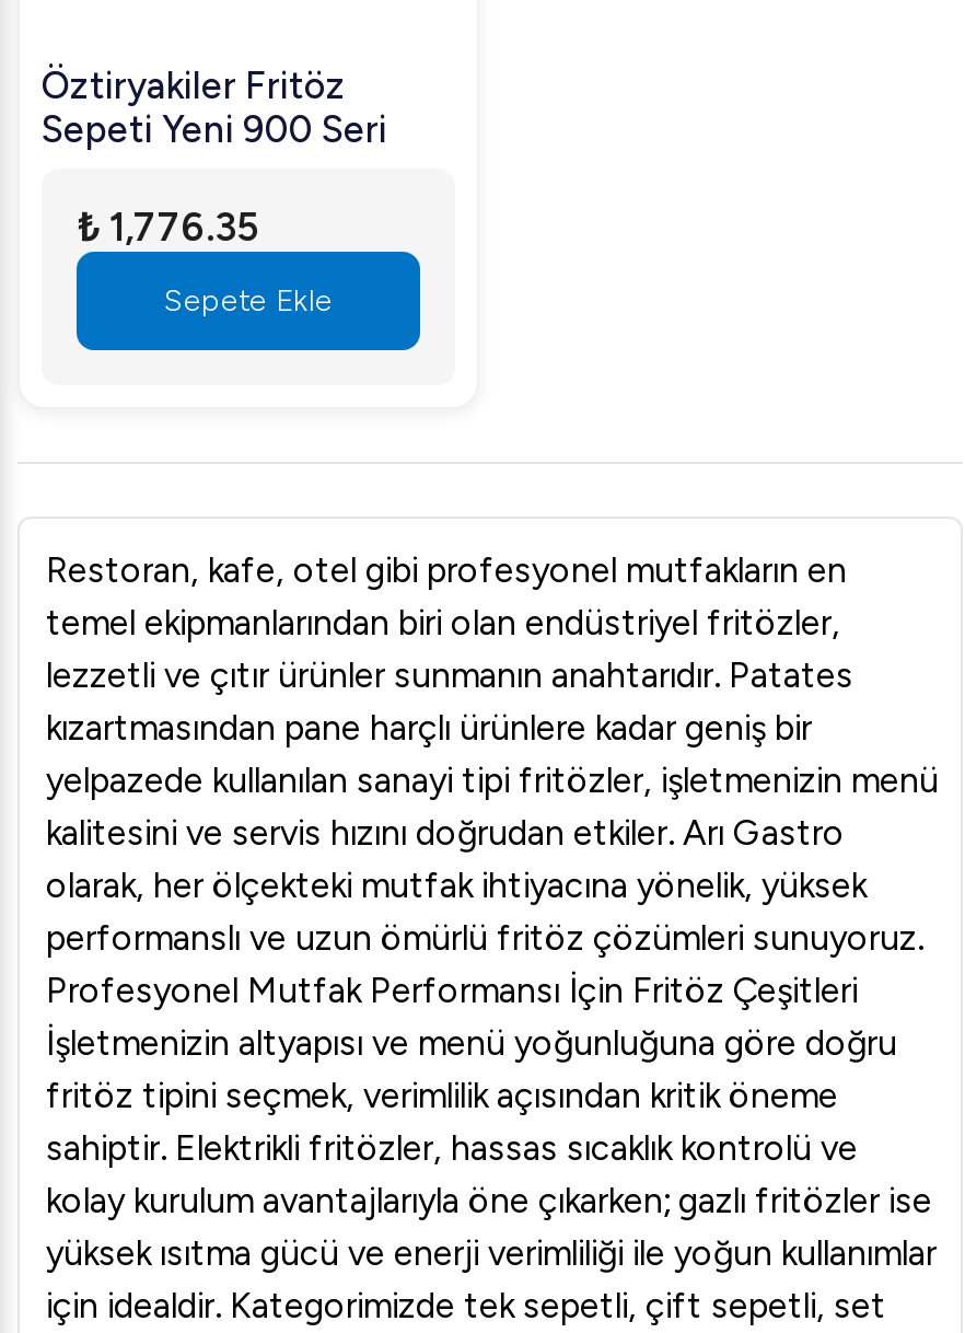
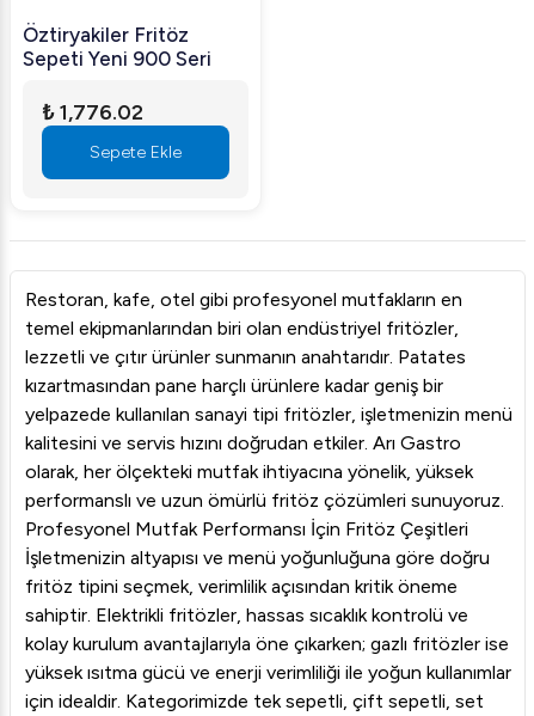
[77,204,260,252] ₺ 1,776.35 -> [42,99,143,126] ₺ 1,776.02

